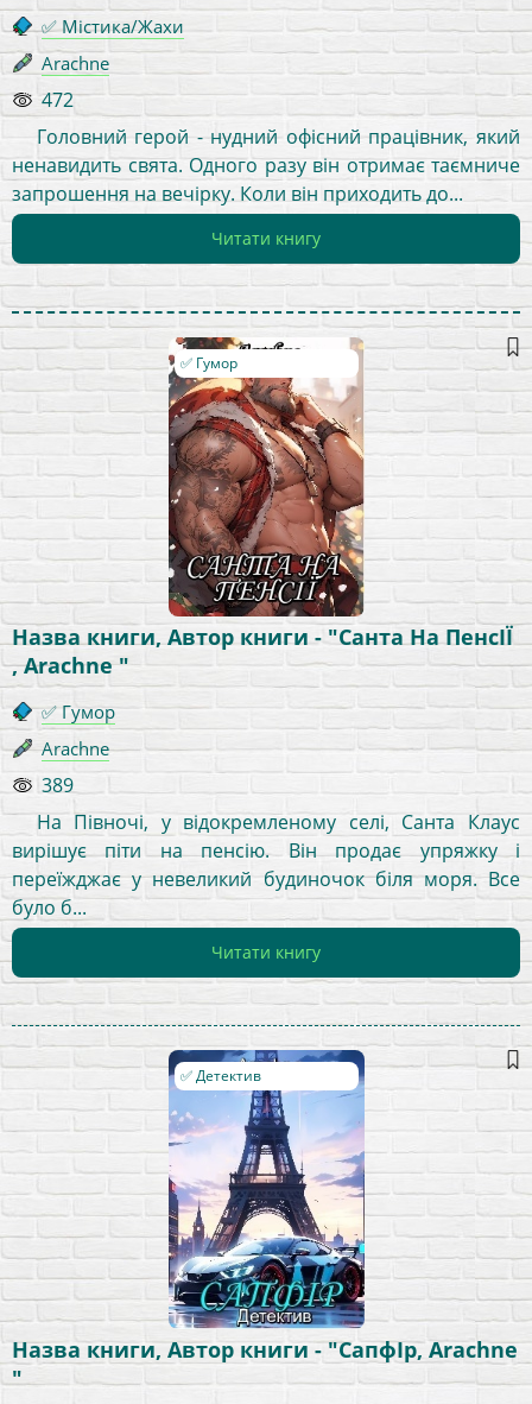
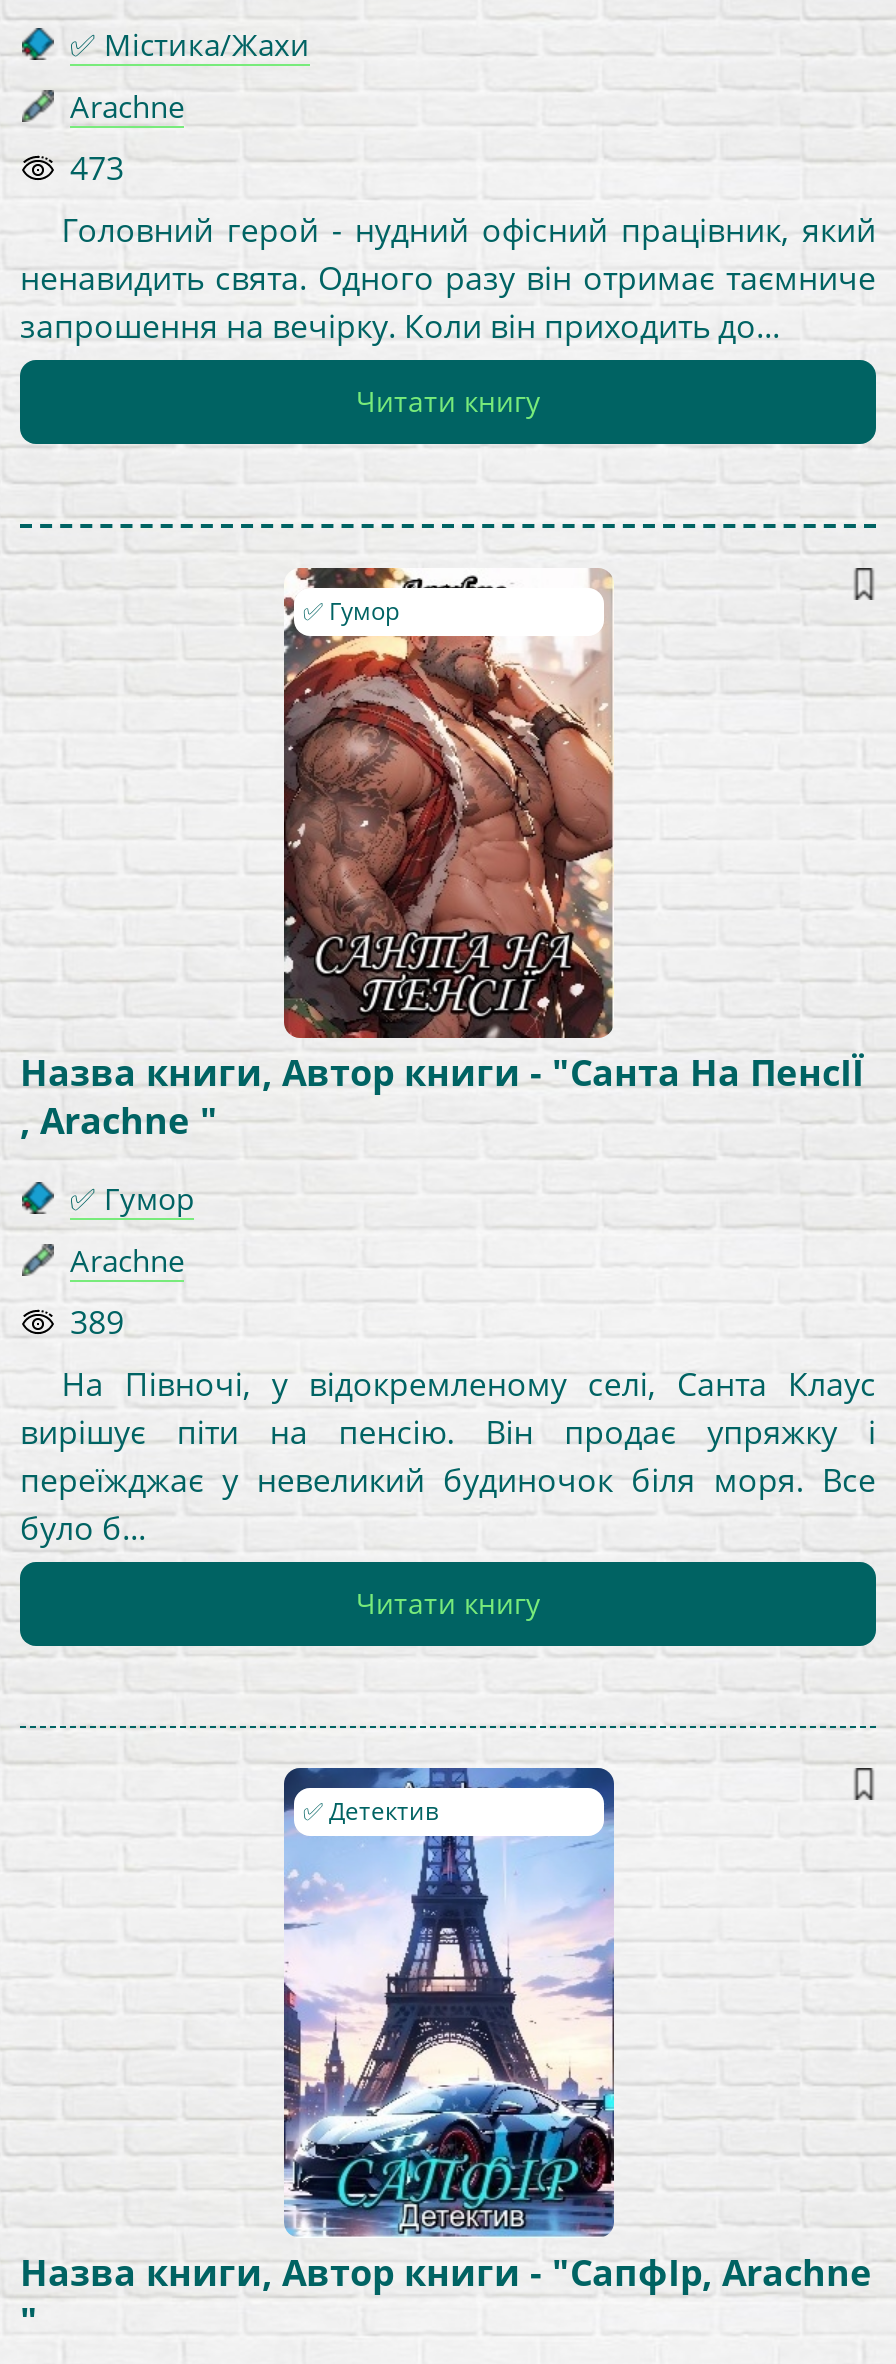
[42,86,74,113] 472 -> [70,146,124,190] 473

